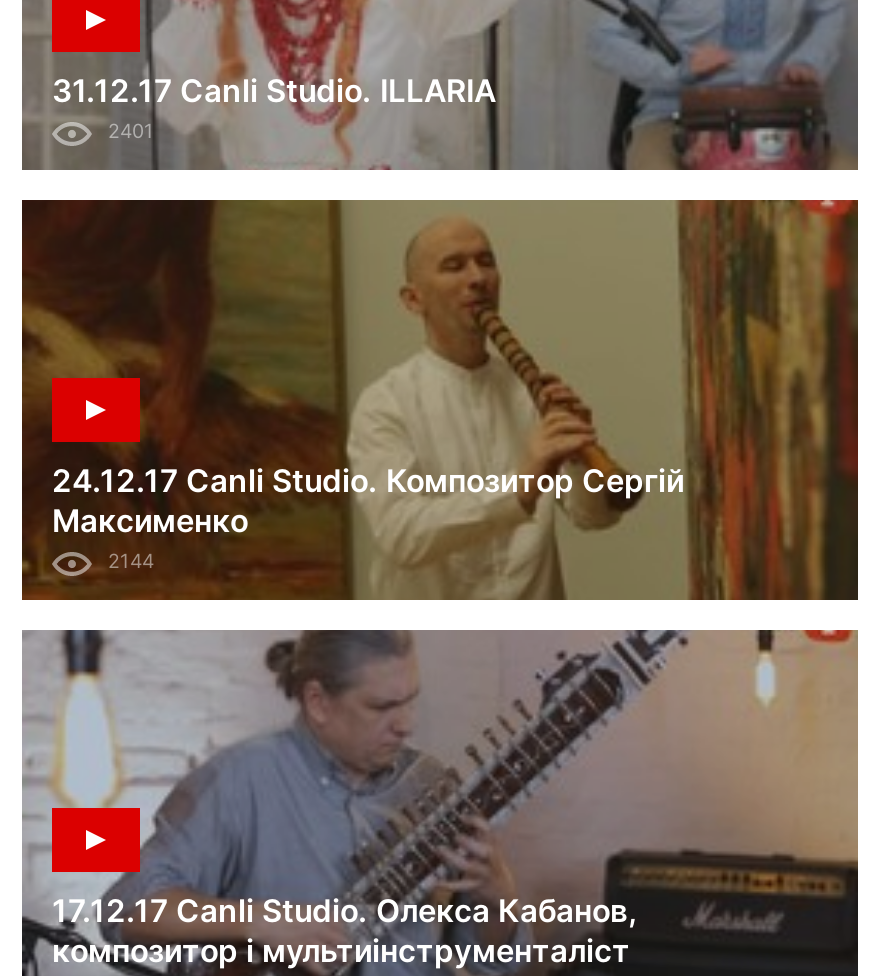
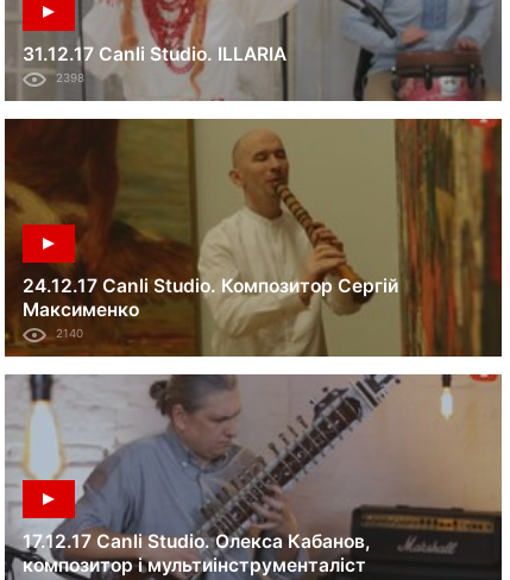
[108,120,154,142] 2401 -> [56,71,84,84] 2398
[108,550,154,572] 2144 -> [56,327,83,340] 2140

